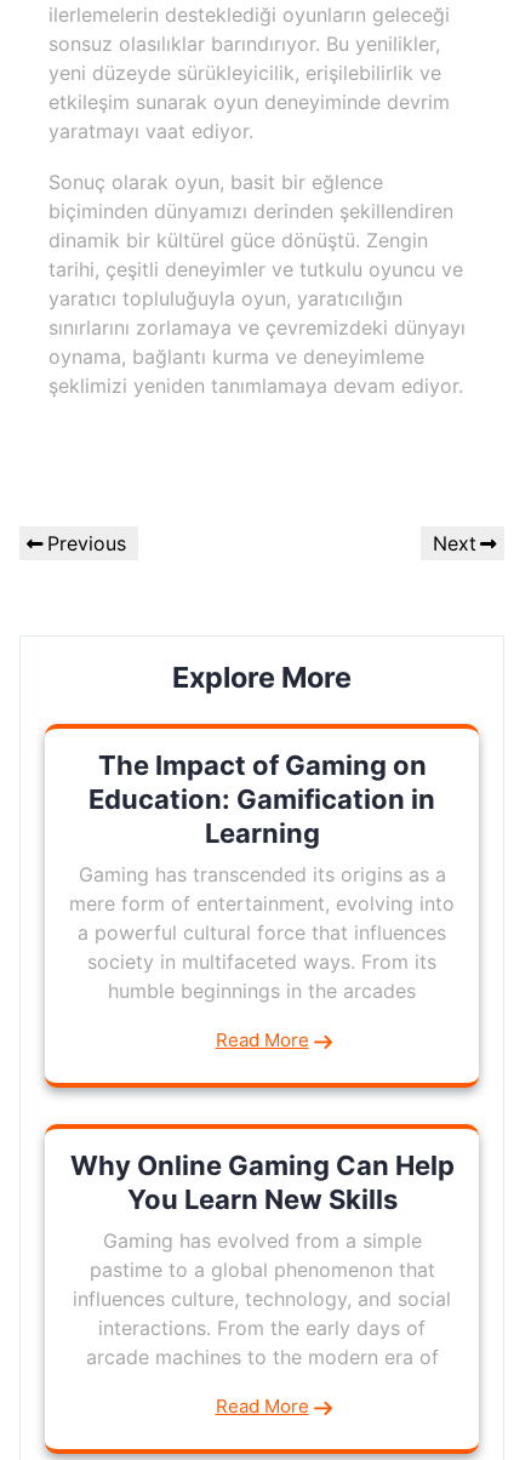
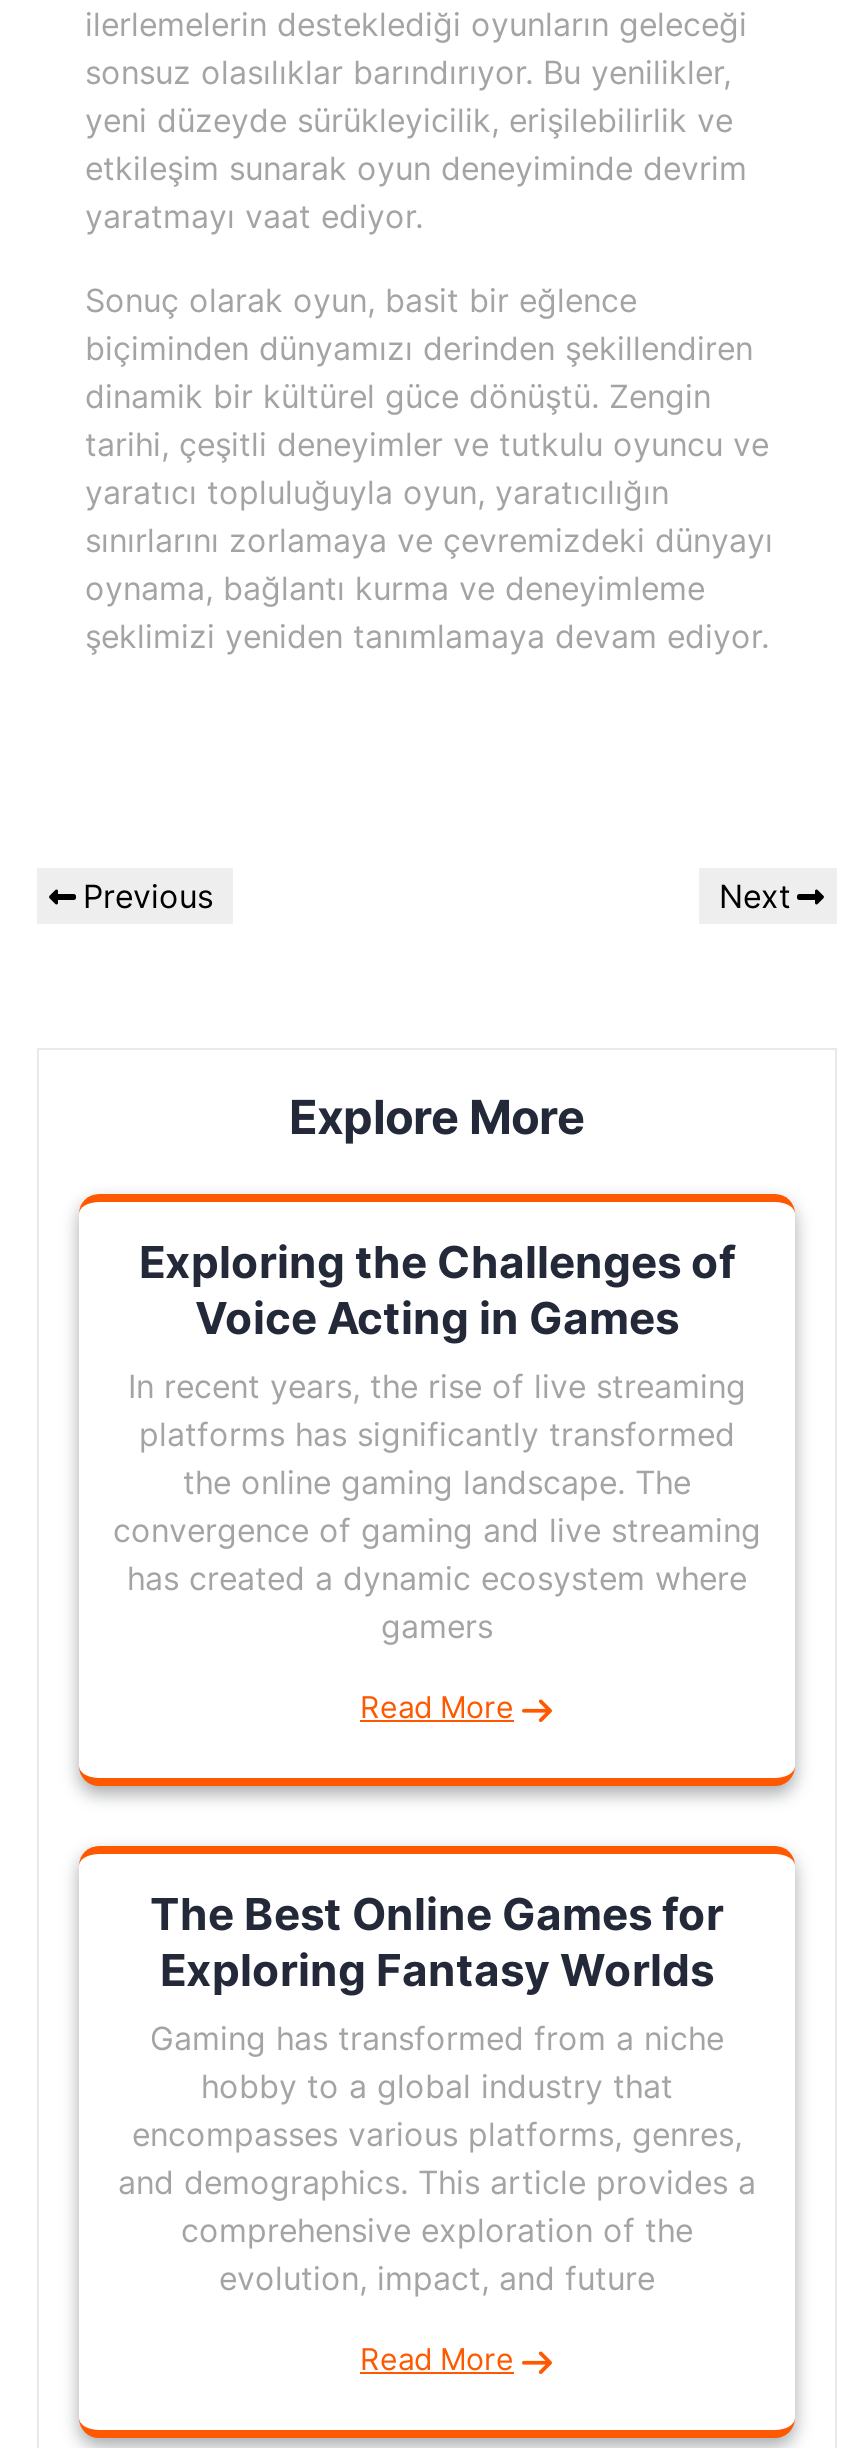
[69,749,455,1003] The Impact of Gaming on | Education: Gamification in | Learning | Gaming has transcended its origins as a | mere form of entertainment, evolving into | a powerful cultural force that influences | society in multifaceted ways. From its | humble beginnings in the arcades -> [113,1236,761,1646] Exploring the Challenges of | Voice Acting in Games | In recent years, the rise of live streaming | platforms has significantly transformed | the online gaming landscape. The | convergence of gaming and live streaming | has created a dynamic ecosystem where | gamers
[70,1150,454,1369] Why Online Gaming Can Help | You Learn New Skills | Gaming has evolved from a simple | pastime to a global phenomenon that | influences culture, technology, and social | interactions. From the early days of | arcade machines to the modern era of -> [118,1888,756,2298] The Best Online Games for | Exploring Fantasy Worlds | Gaming has transformed from a niche | hobby to a global industry that | encompasses various platforms, genres, | and demographics. This article provides a | comprehensive exploration of the | evolution, impact, and future

